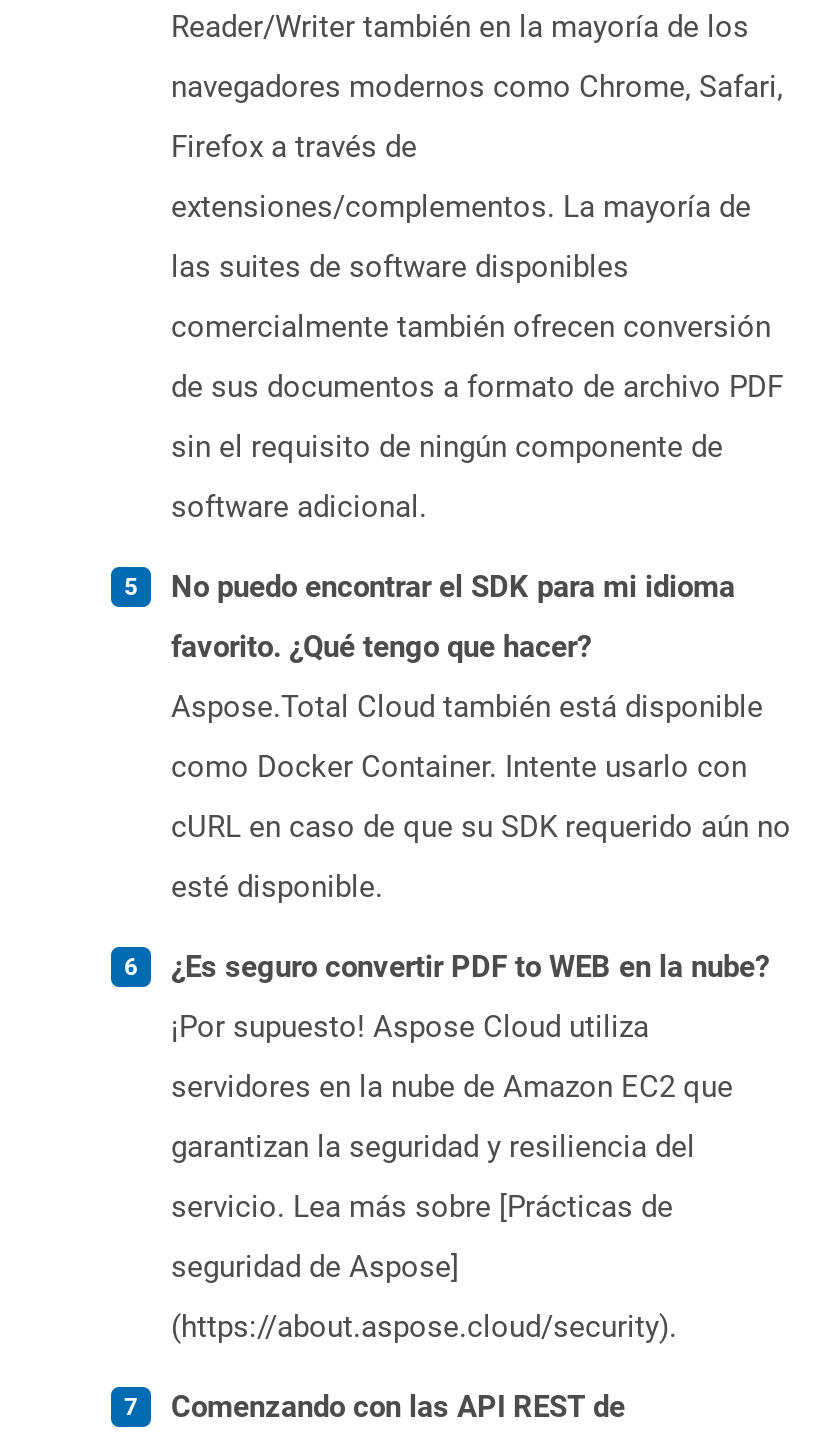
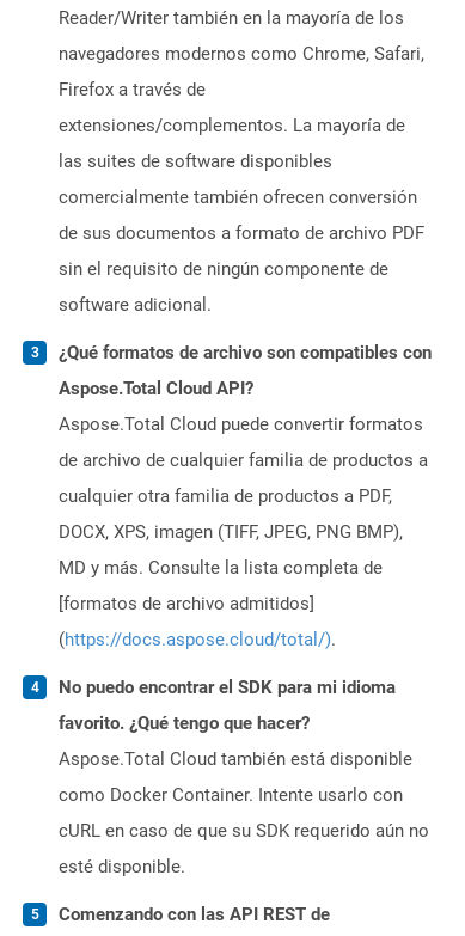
none -> [59,342,432,651] ¿Qué formatos de archivo son compatibles con | Aspose.Total Cloud API? | Aspose.Total Cloud puede convertir formatos | de archivo de cualquier familia de productos a | cualquier otra familia de productos a PDF, | DOCX, XPS, imagen (TIFF, JPEG, PNG BMP), | MD y más. Consulte la lista completa de | [formatos de archivo admitidos] | (https://docs.aspose.cloud/total/).
moved [171,569,791,905] -> [59,677,429,878]: No puedo encontrar el SDK para mi idioma | favorito. ¿Qué tengo que hacer? | Aspose.Total Cloud también está disponible | como Docker Container. Intente usarlo con | cURL en caso de que su SDK requerido aún no | esté disponible.
[171,949,769,1345] ¿Es seguro convertir PDF to WEB en la nube? | ¡Por supuesto! Aspose Cloud utiliza | servidores en la nube de Amazon EC2 que | garantizan la seguridad y resiliencia del | servicio. Lea más sobre [Prácticas de | seguridad de Aspose] | (https://about.aspose.cloud/security). -> none

